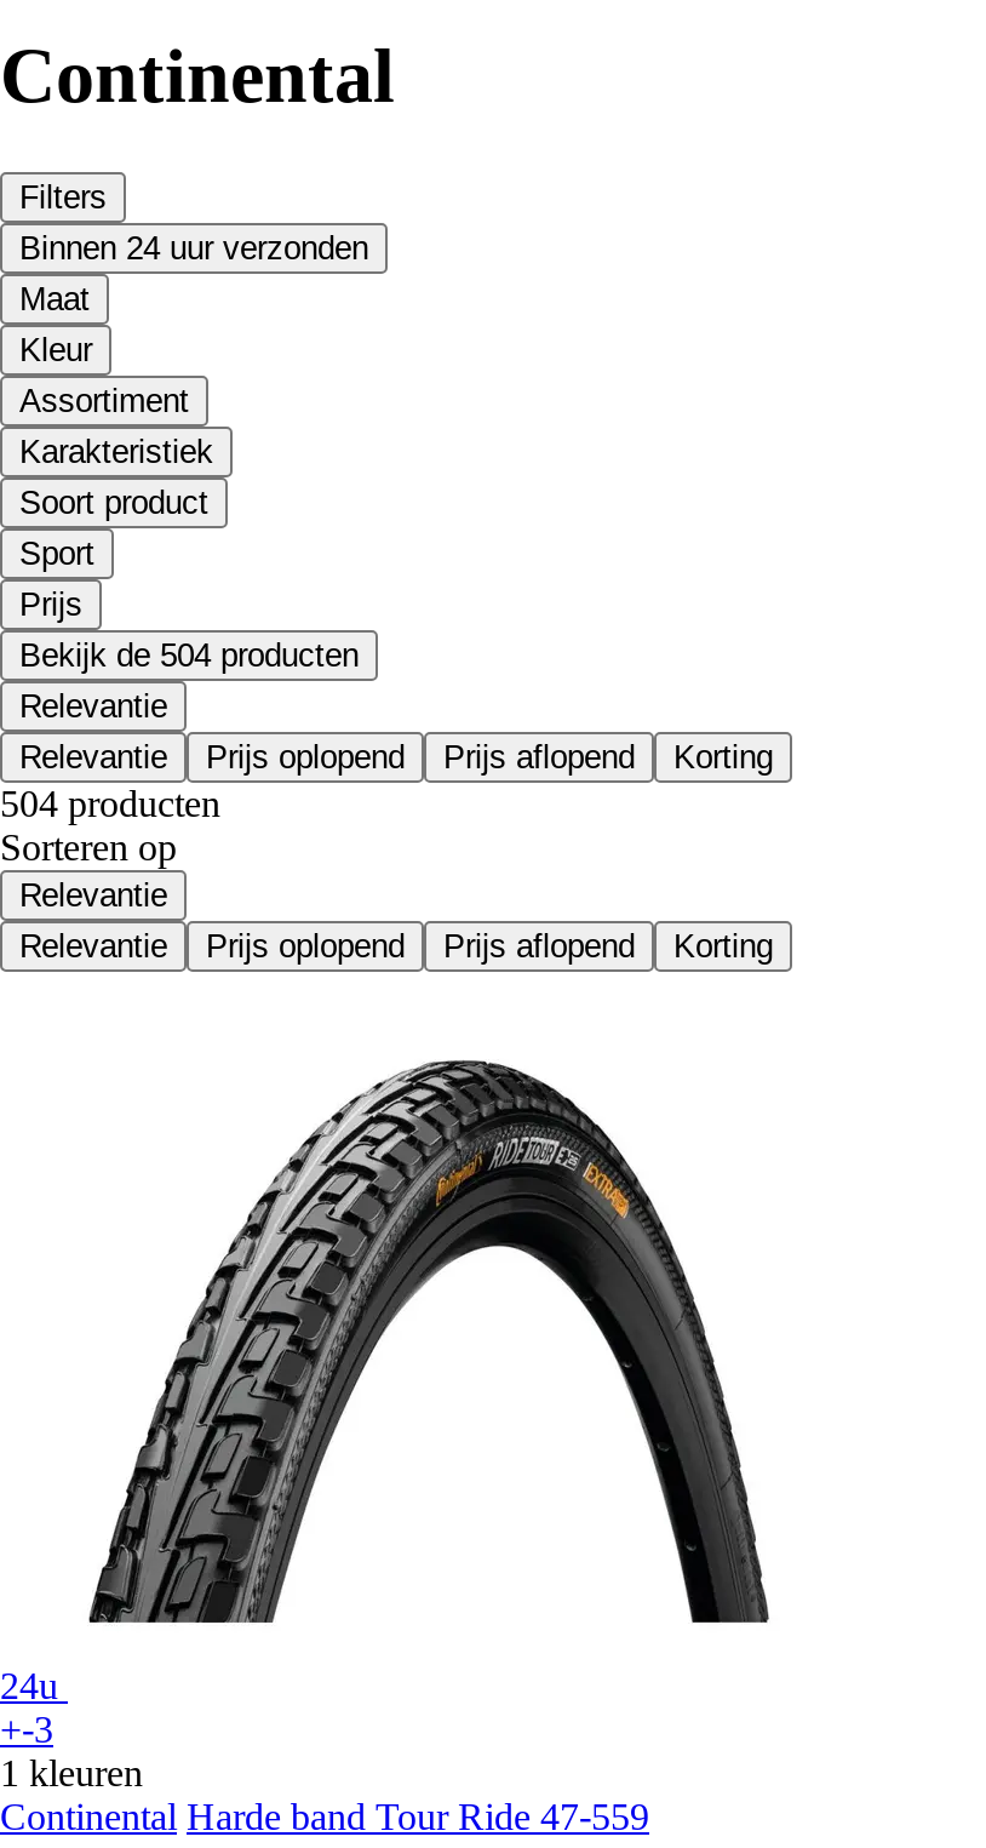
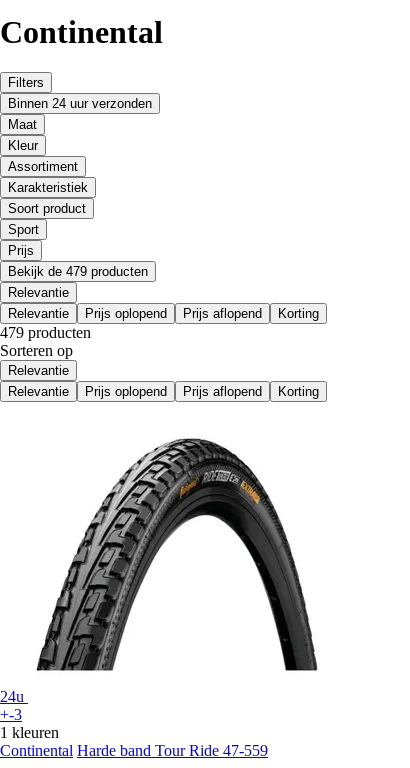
[19,638,359,674] Bekijk de 504 producten -> [8,264,148,279] Bekijk de 479 producten
[0,783,220,825] 504 producten -> [0,324,91,341] 479 producten

